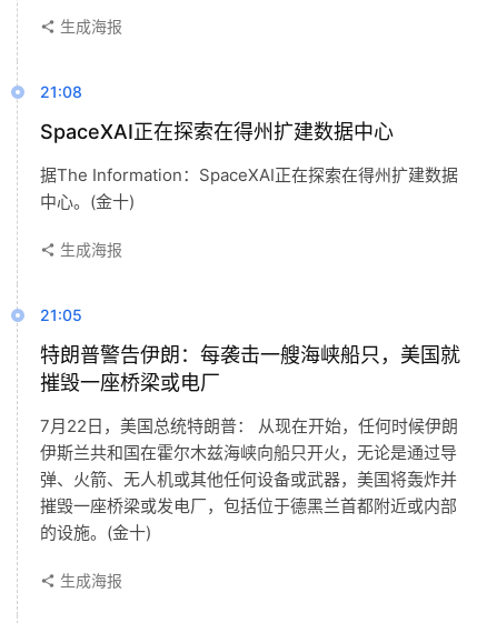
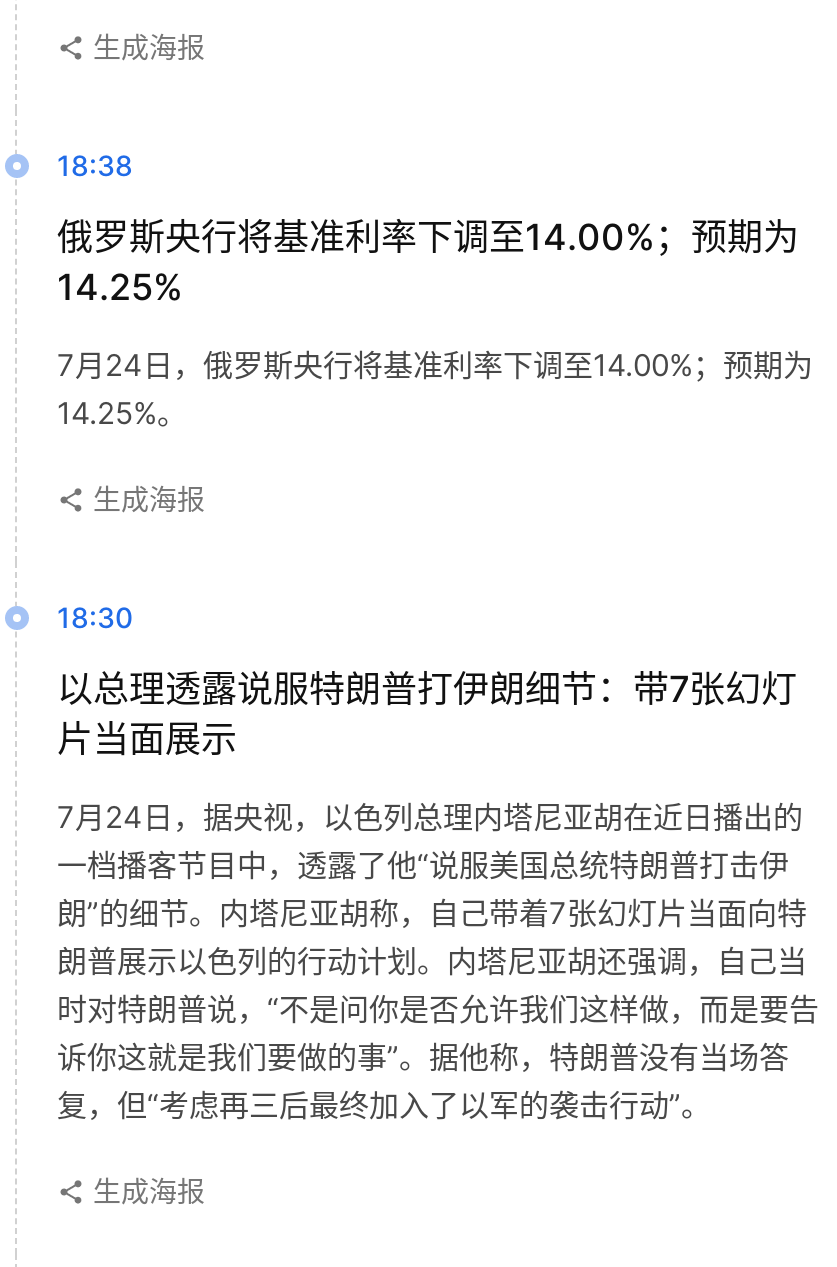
[40,82,82,101] 21:08 -> [57,148,133,182] 18:38
[40,120,394,143] SpaceXAI正在探索在得州扩建数据中心 -> [57,216,799,308] 俄罗斯央行将基准利率下调至14.00%；预期为 | 14.25%
[40,165,458,212] 据The Information：SpaceXAI正在探索在得州扩建数据 | 中心。(金十) -> [57,346,813,432] 7月24日，俄罗斯央行将基准利率下调至14.00%；预期为 | 14.25%。
[40,306,82,324] 21:05 -> [57,600,133,634] 18:30
[40,343,460,394] 特朗普警告伊朗：每袭击一艘海峡船只，美国就 | 摧毁一座桥梁或电厂 -> [57,668,797,760] 以总理透露说服特朗普打伊朗细节：带7张幻灯 | 片当面展示
[40,416,458,543] 7月22日，美国总统特朗普： 从现在开始，任何时候伊朗 | 伊斯兰共和国在霍尔木兹海峡向船只开火，无论是通过导 | 弹、火箭、无人机或其他任何设备或武器，美国将轰炸并 | 摧毁一座桥梁或发电厂，包括位于德黑兰首都附近或内部 | 的设施。(金十) -> [57,798,819,1124] 7月24日，据央视，以色列总理内塔尼亚胡在近日播出的 | 一档播客节目中，透露了他“说服美国总统特朗普打击伊 | 朗”的细节。内塔尼亚胡称，自己带着7张幻灯片当面向特 | 朗普展示以色列的行动计划。内塔尼亚胡还强调，自己当 | 时对特朗普说，“不是问你是否允许我们这样做，而是要告 | 诉你这就是我们要做的事”。据他称，特朗普没有当场答 | 复，但“考虑再三后最终加入了以军的袭击行动”。

